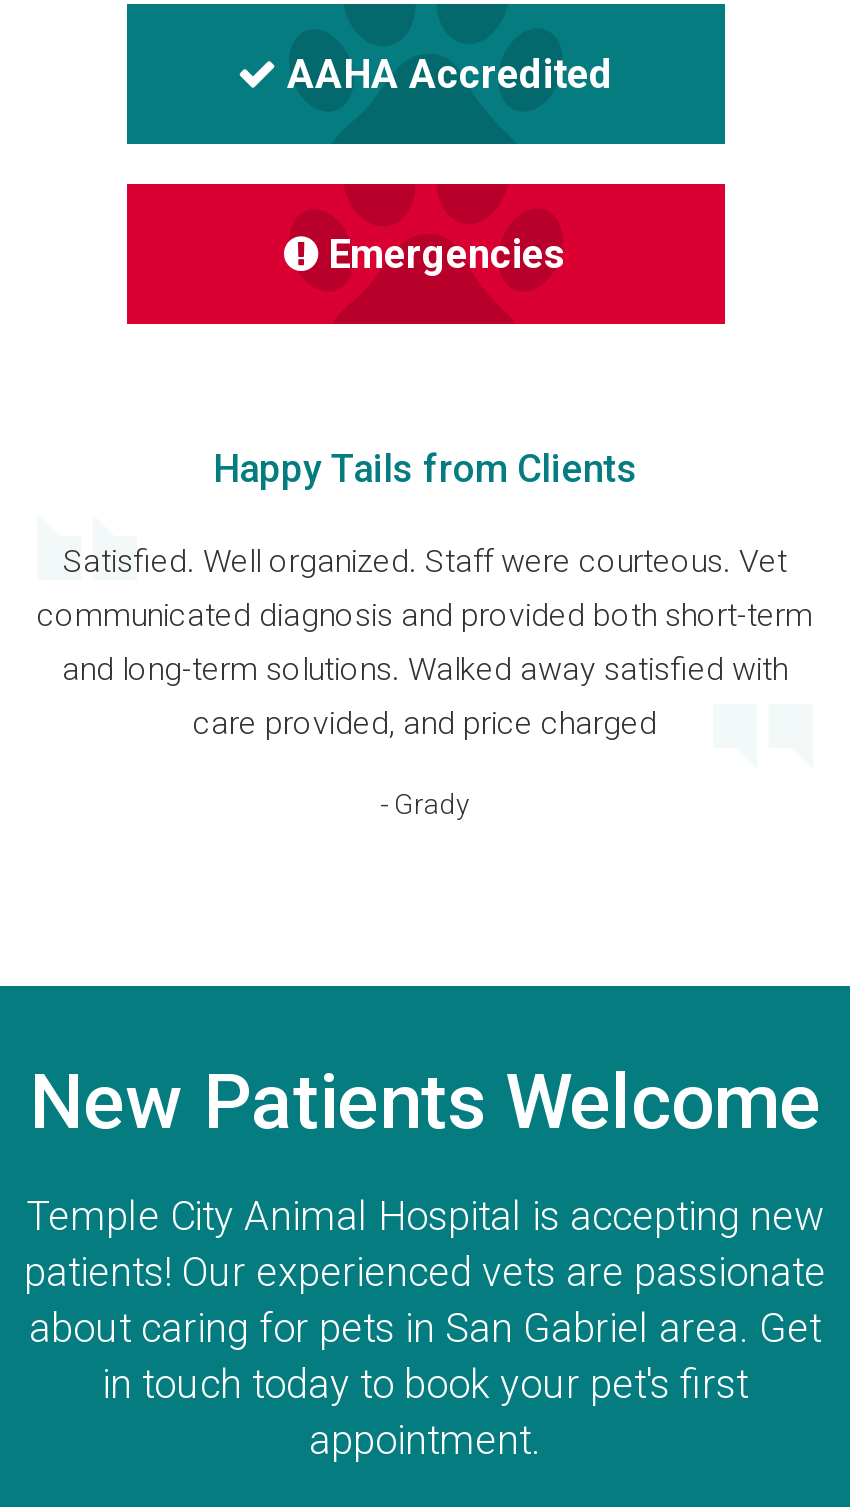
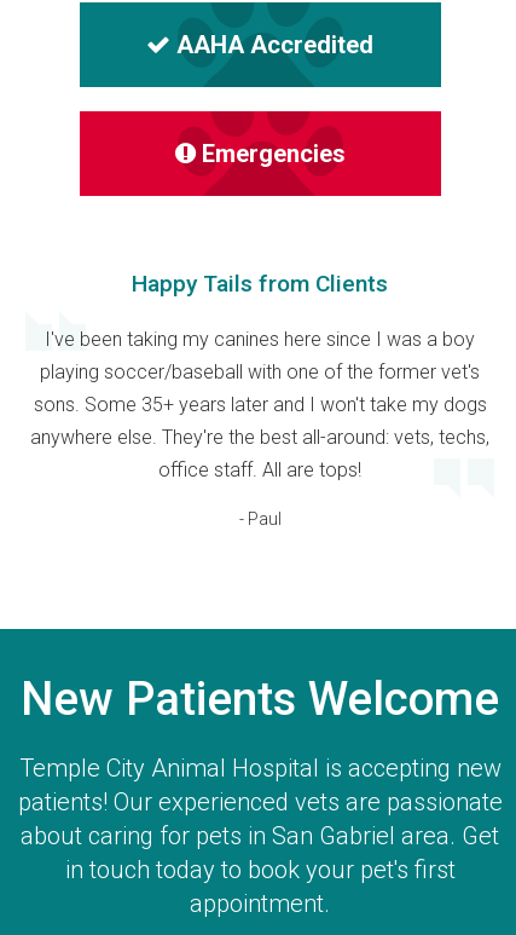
[37,541,813,741] Satisfied. Well organized. Staff were courteous. Vet | communicated diagnosis and provided both short-term | and long-term solutions. Walked away satisfied with | care provided, and price charged -> [30,327,489,481] I've been taking my canines here since I was a boy | playing soccer/baseball with one of the former vet's | sons. Some 35+ years later and I won't take my dogs | anywhere else. They're the best all-around: vets, techs, | office staff. All are tops!
[380,787,470,819] - Grady -> [239,509,281,528] - Paul

